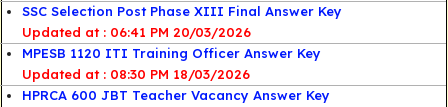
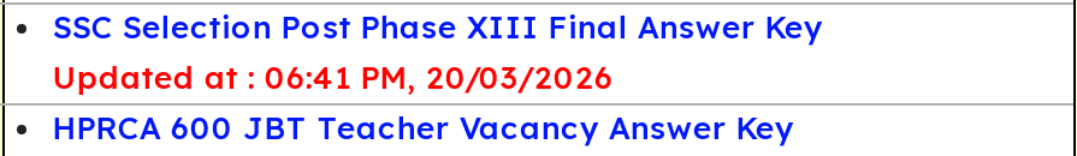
[22,24,321,82] 06:41 PM 20/03/2026 | MPESB 1120 ITI Training Officer Answer Key | 08:30 PM 18/03/2026 -> [255,58,613,97] 06:41 PM, 20/03/2026

